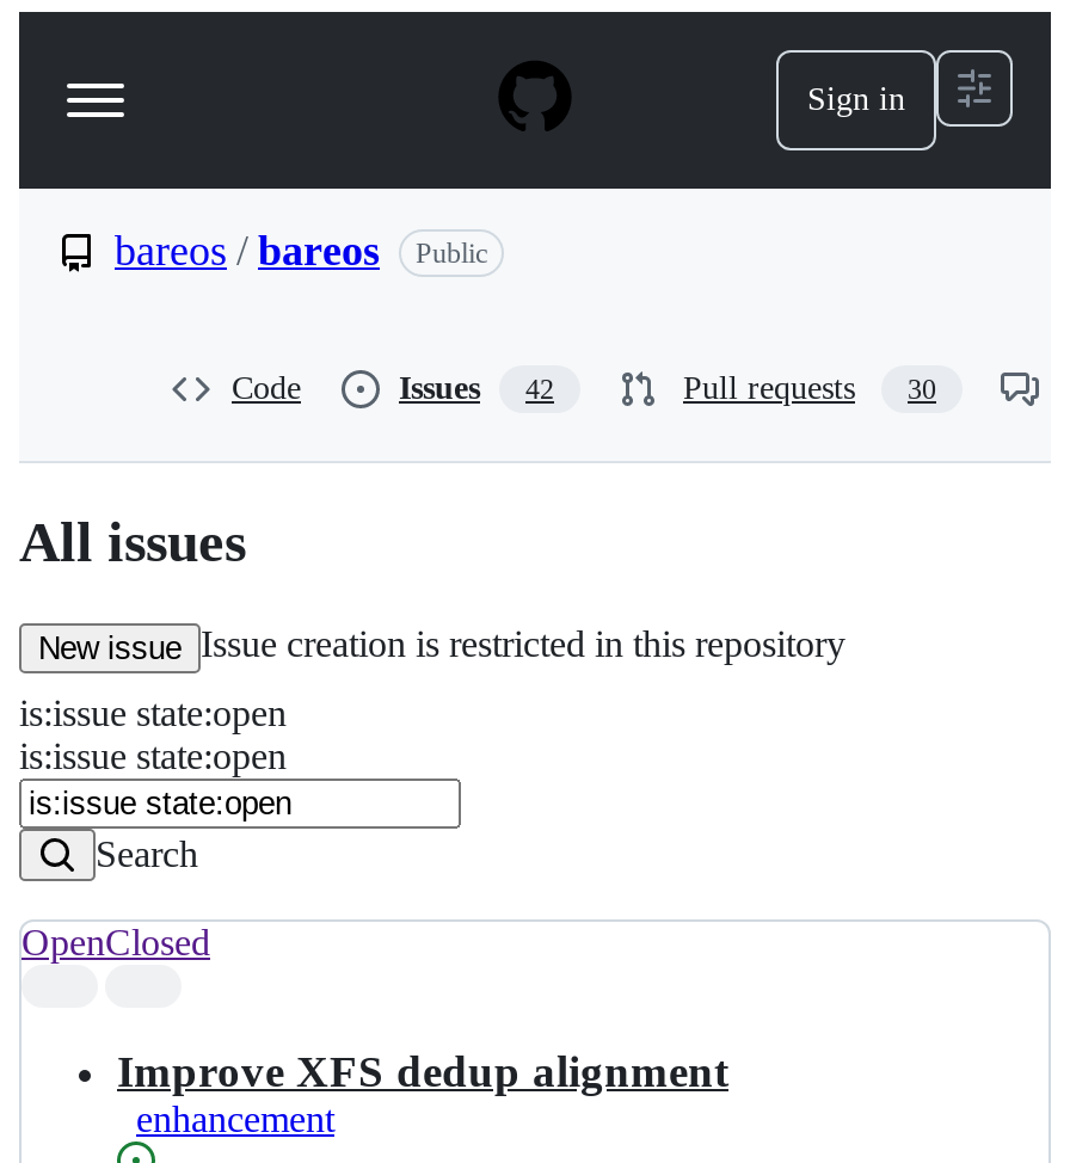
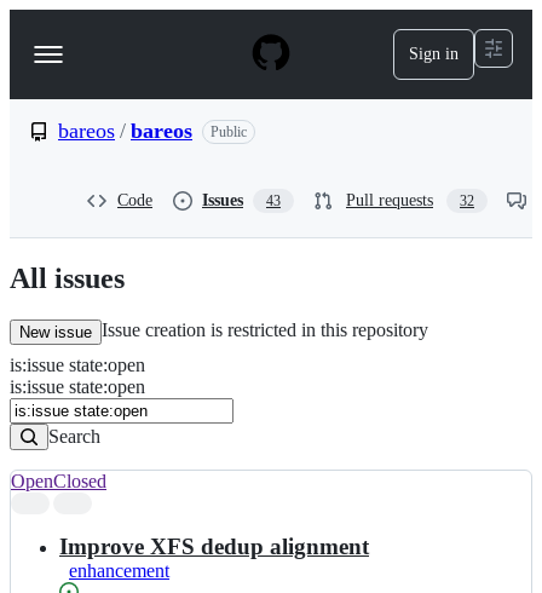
[399,370,554,406] Issues 42 -> [202,191,281,209] Issues 43
[683,370,936,406] Pull requests 30 -> [346,191,474,209] Pull requests 32

